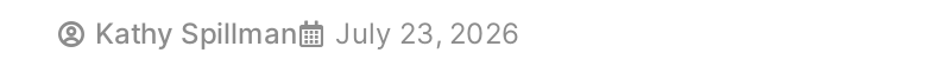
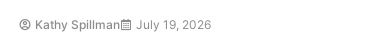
[95,14,518,50] Kathy Spillman July 23, 2026 -> [35,17,211,32] Kathy Spillman July 19, 2026

